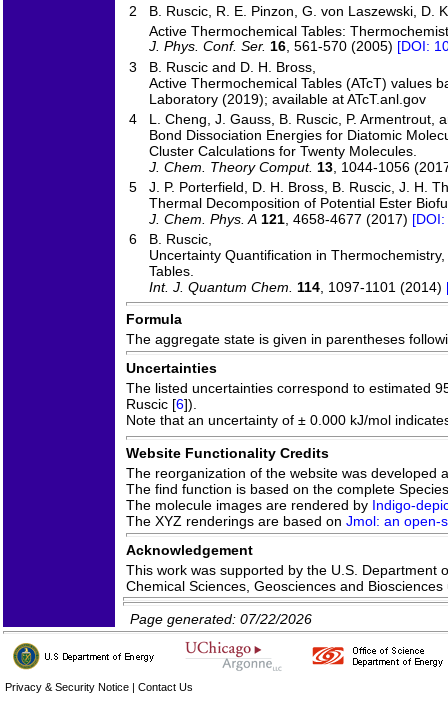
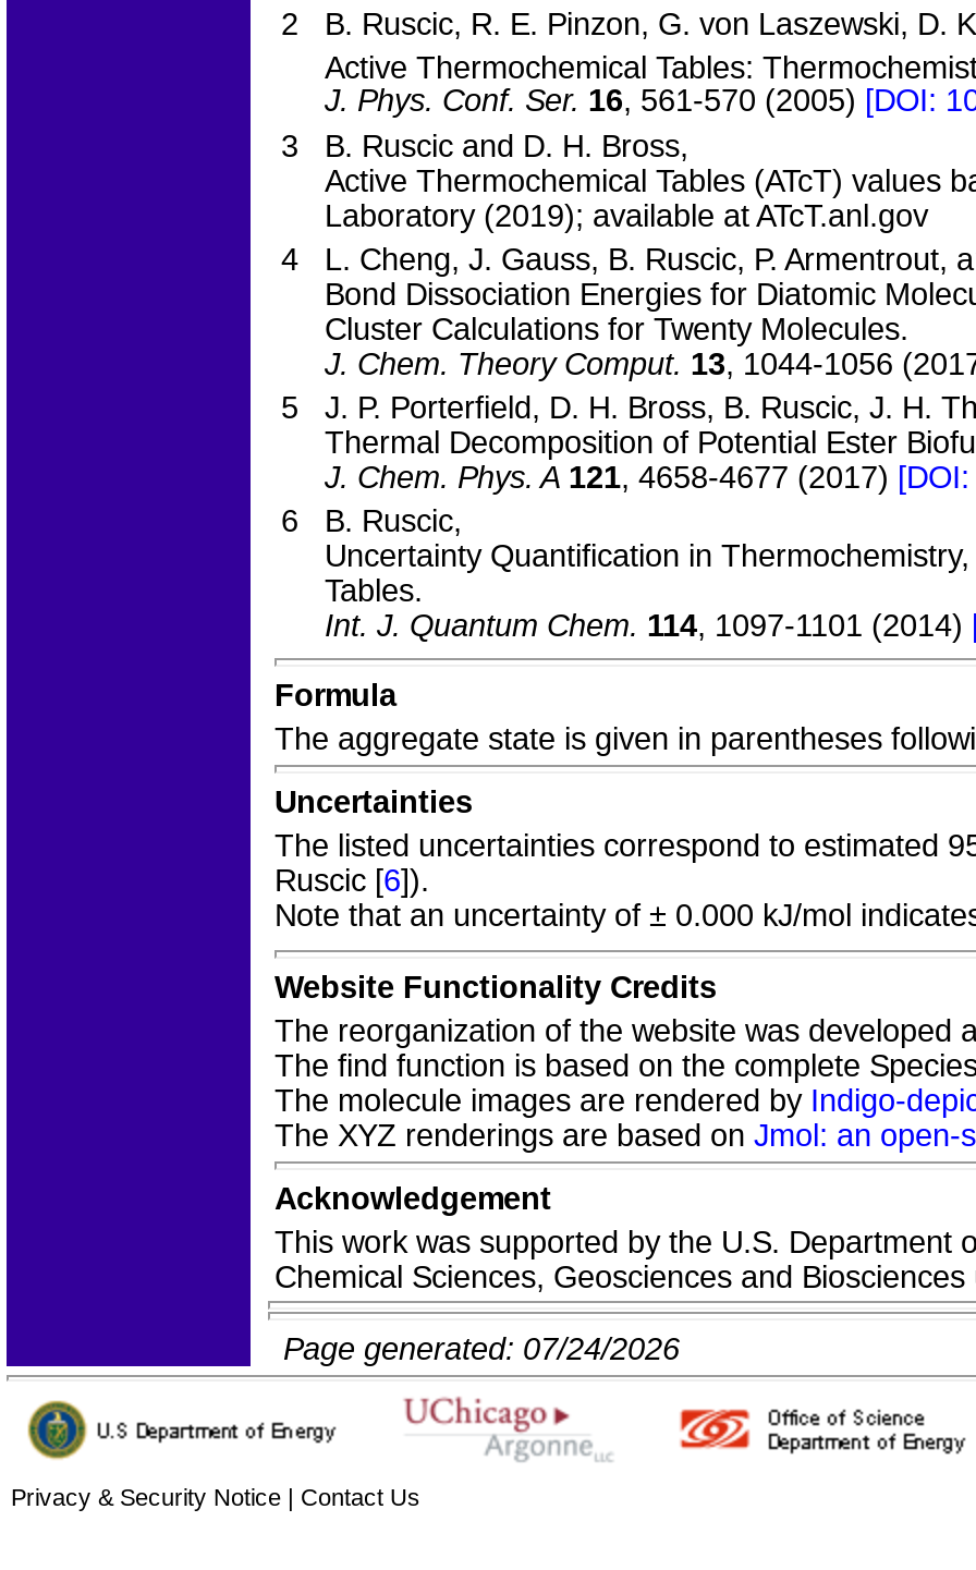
[130,611,312,627] Page generated: 07/22/2026 -> [283,1331,680,1366] Page generated: 07/24/2026

